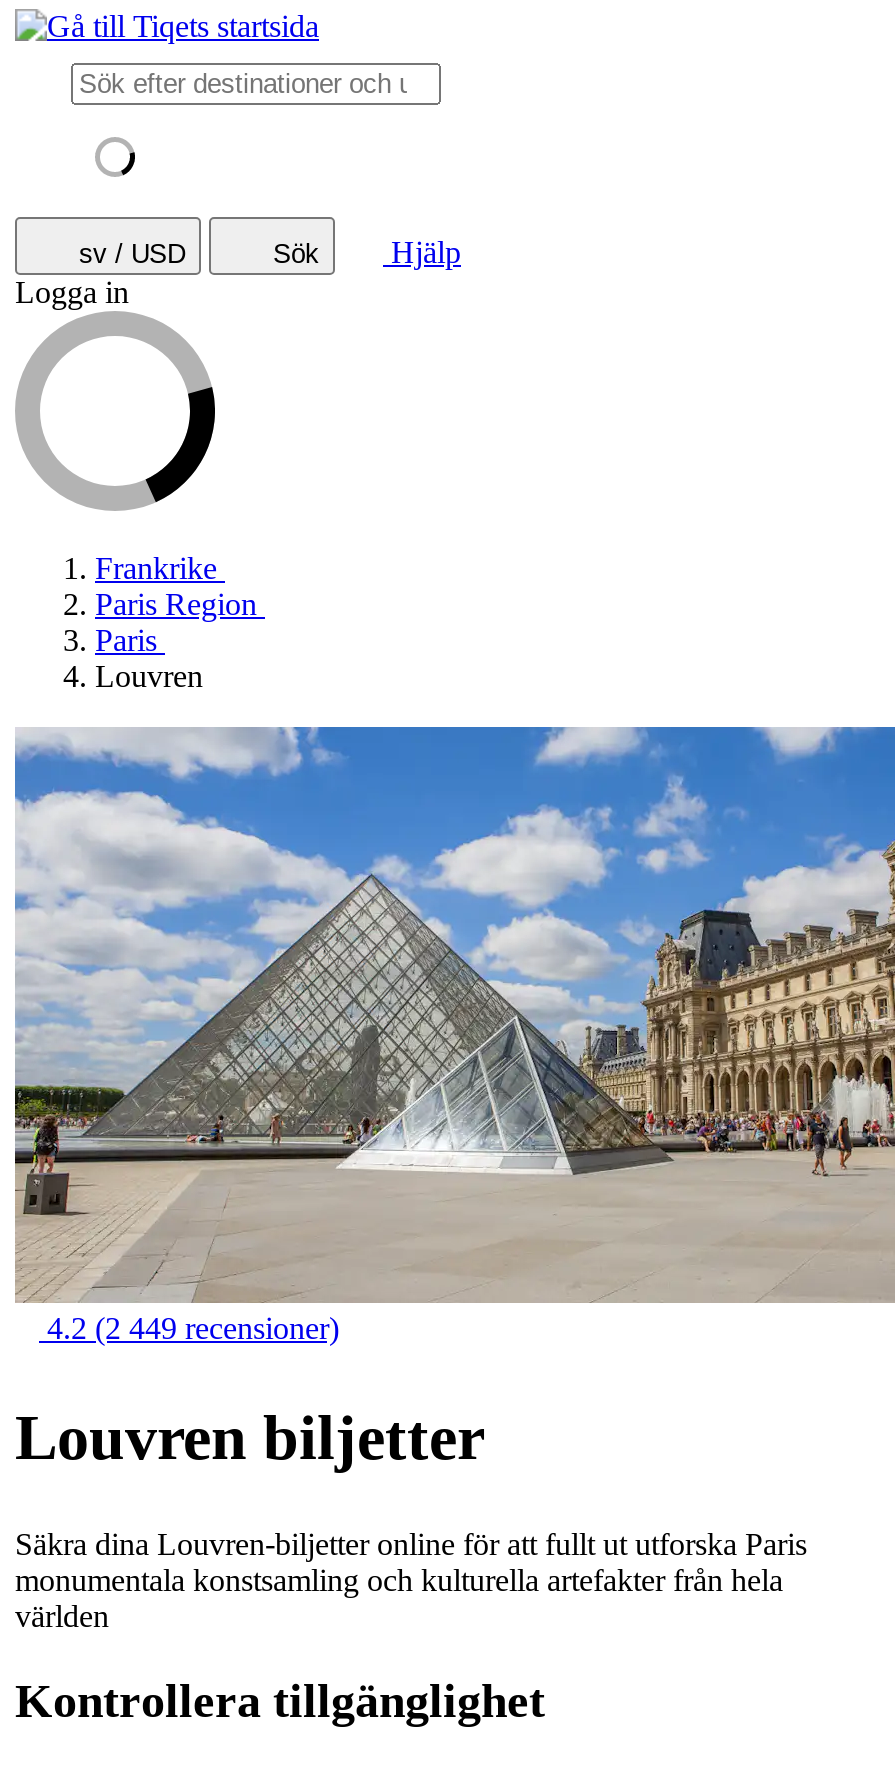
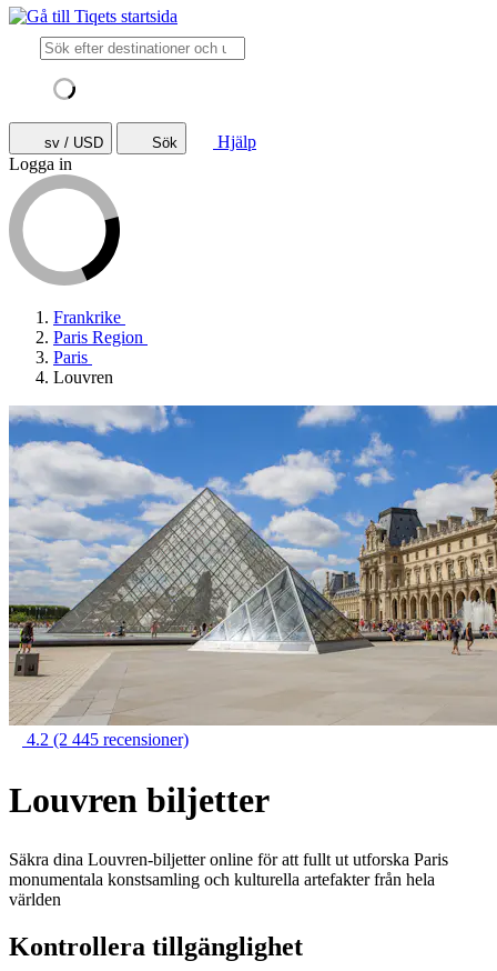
[47,1311,339,1345] 4.2 (2 449 recensioner) -> [27,730,189,749] 4.2 (2 445 recensioner)

